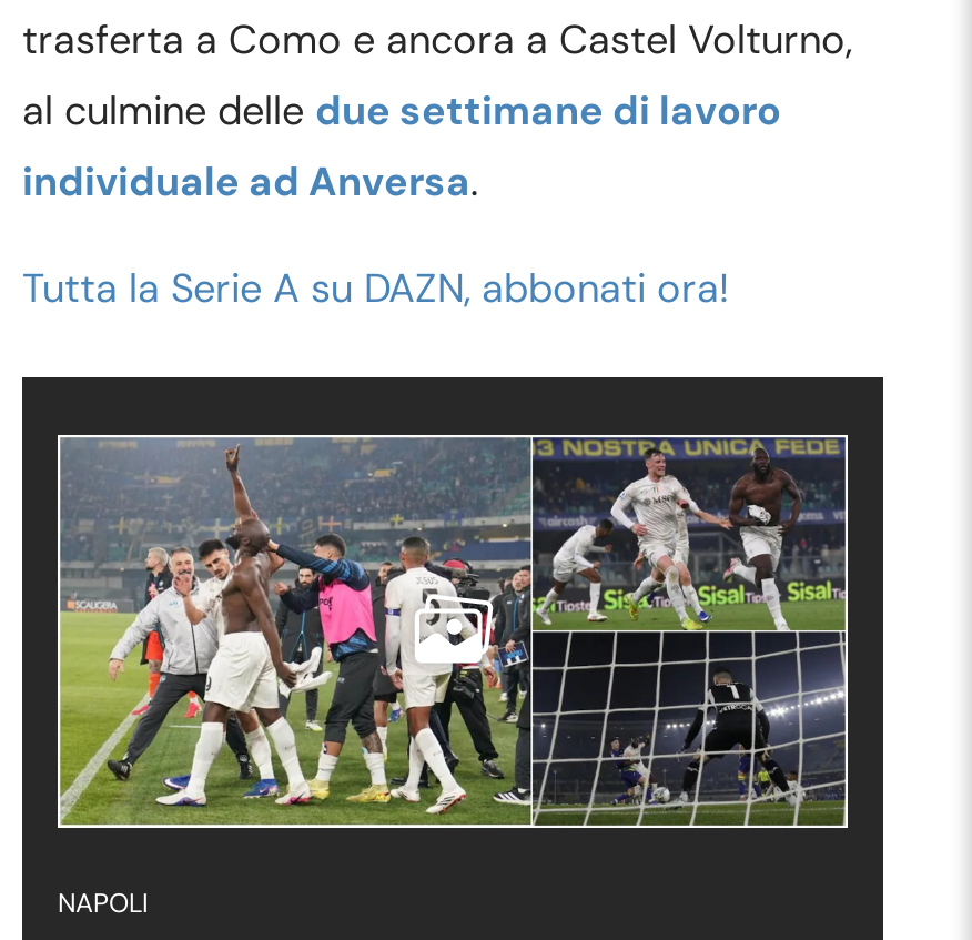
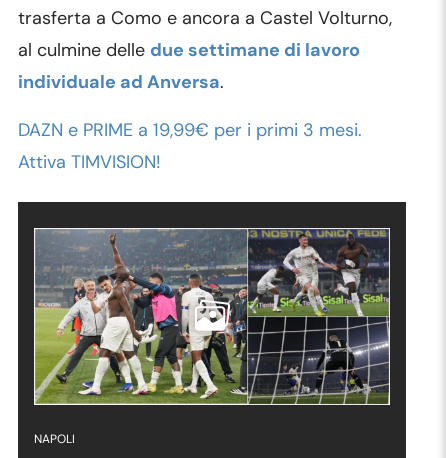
[22,262,728,315] Tutta la Serie A su DAZN, abbonati ora! -> [18,118,362,174] DAZN e PRIME a 19,99€ per i primi 3 mesi. | Attiva TIMVISION!

